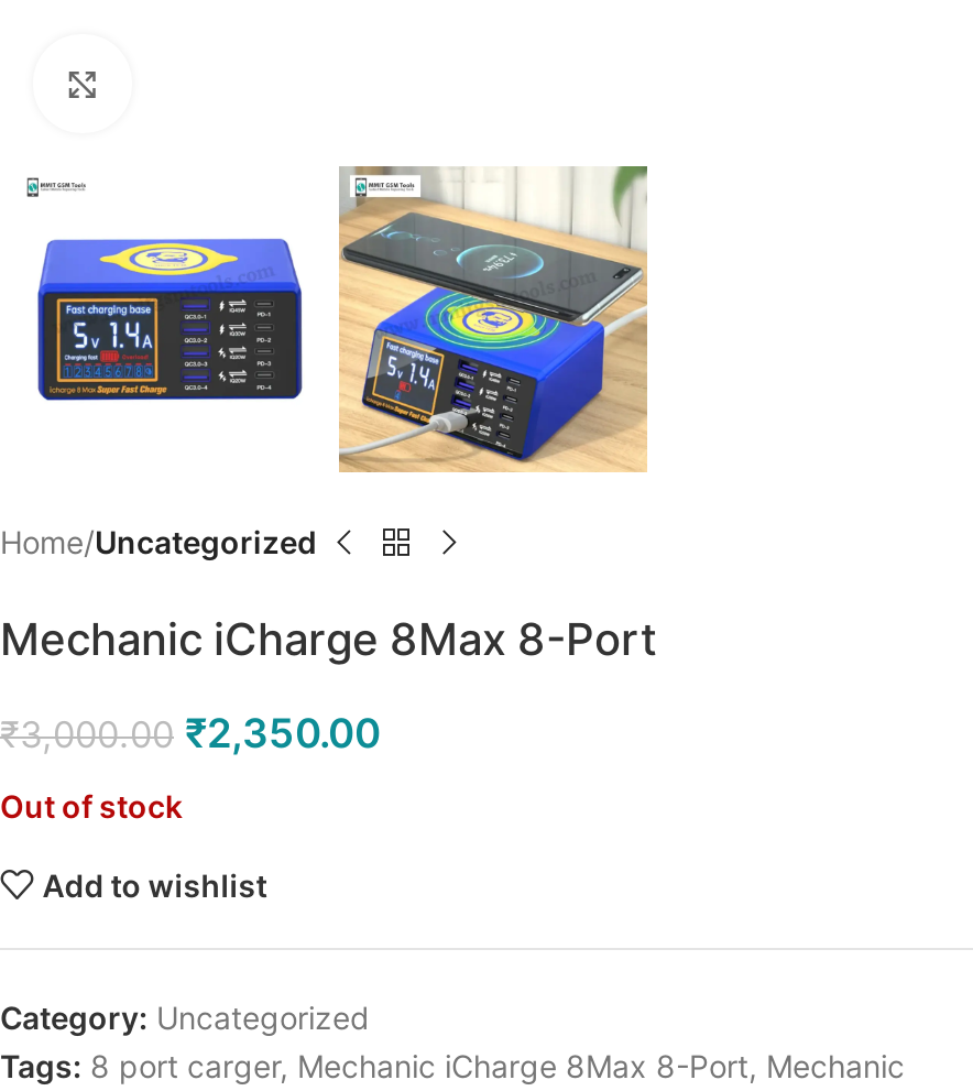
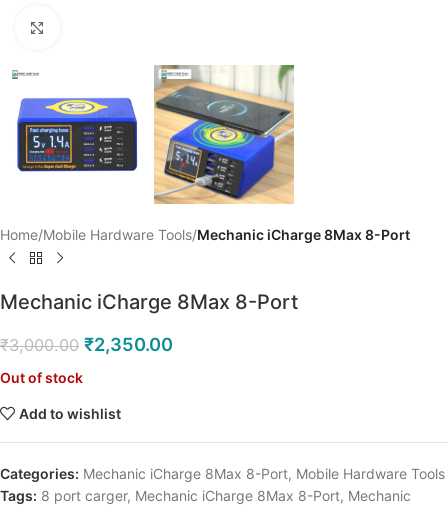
[0,524,317,561] Home Uncategorized -> [0,226,410,243] Home Mobile Hardware Tools Mechanic iCharge 8Max 8-Port
[0,999,370,1037] Category: Uncategorized -> [0,465,445,482] Categories: Mechanic iCharge 8Max 8-Port, Mobile Hardware Tools

